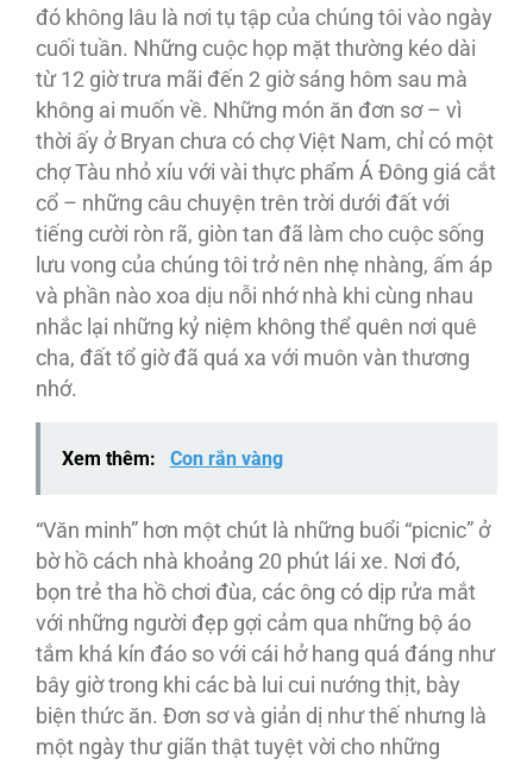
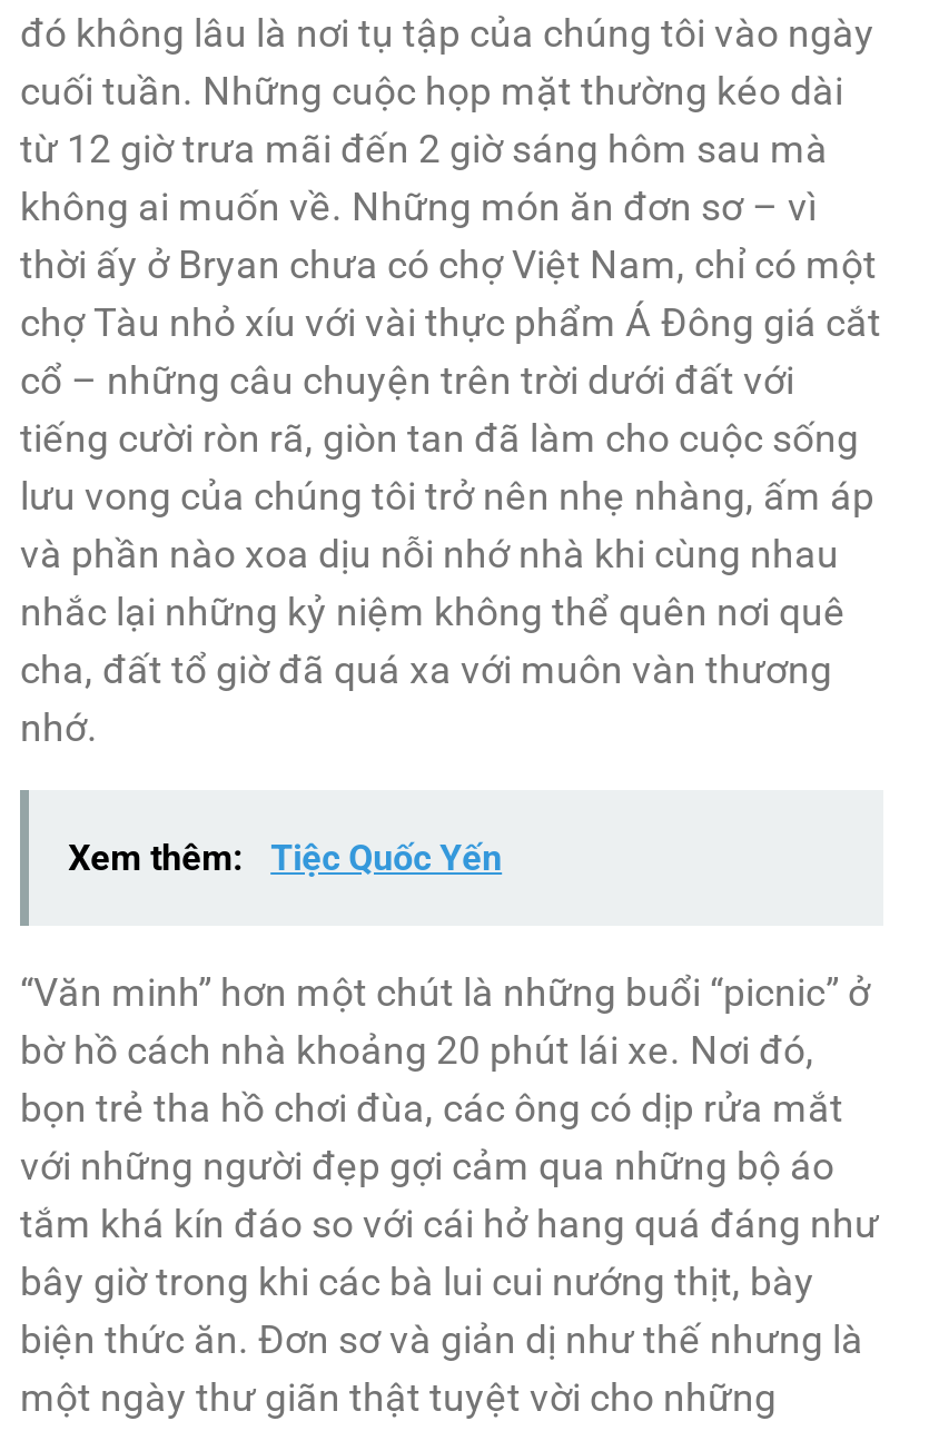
[61,448,283,470] Xem thêm: Con rắn vàng -> [68,837,502,880] Xem thêm: Tiệc Quốc Yến

